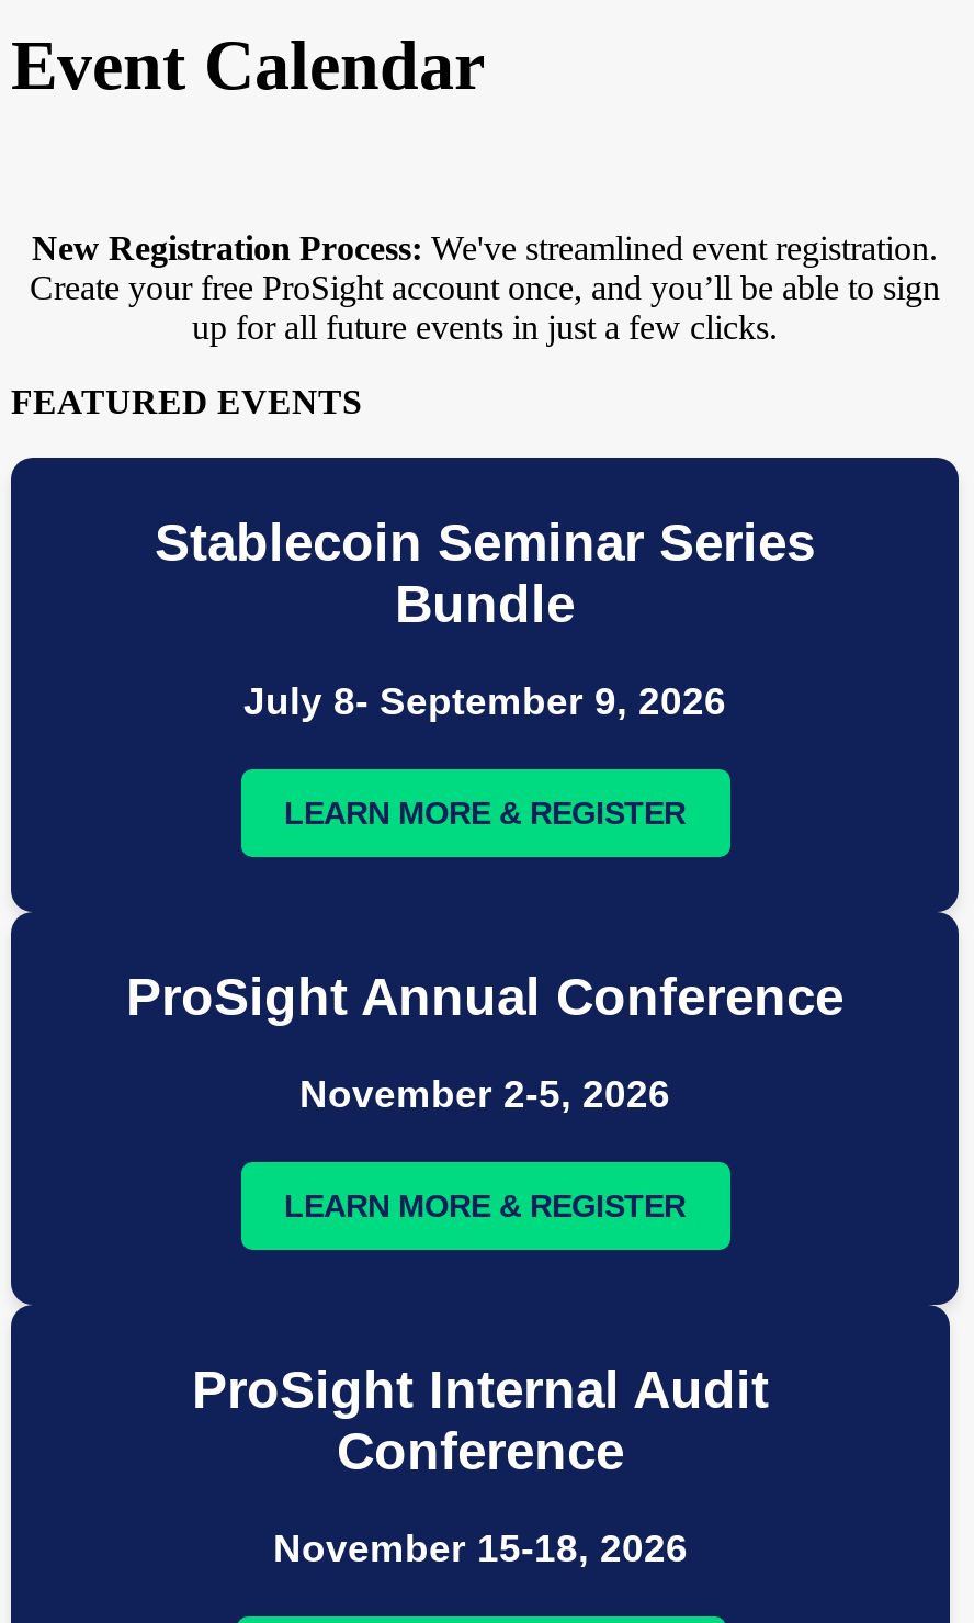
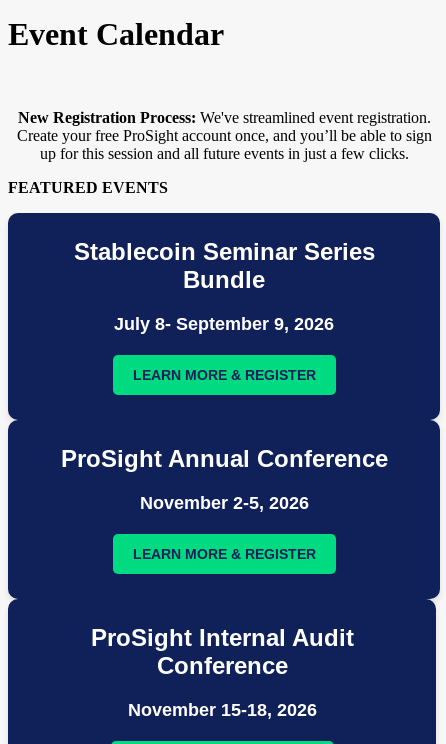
[192,308,778,345] up for all future events in just a few clicks. -> [39,145,408,162] up for this session and all future events in just a few clicks.

